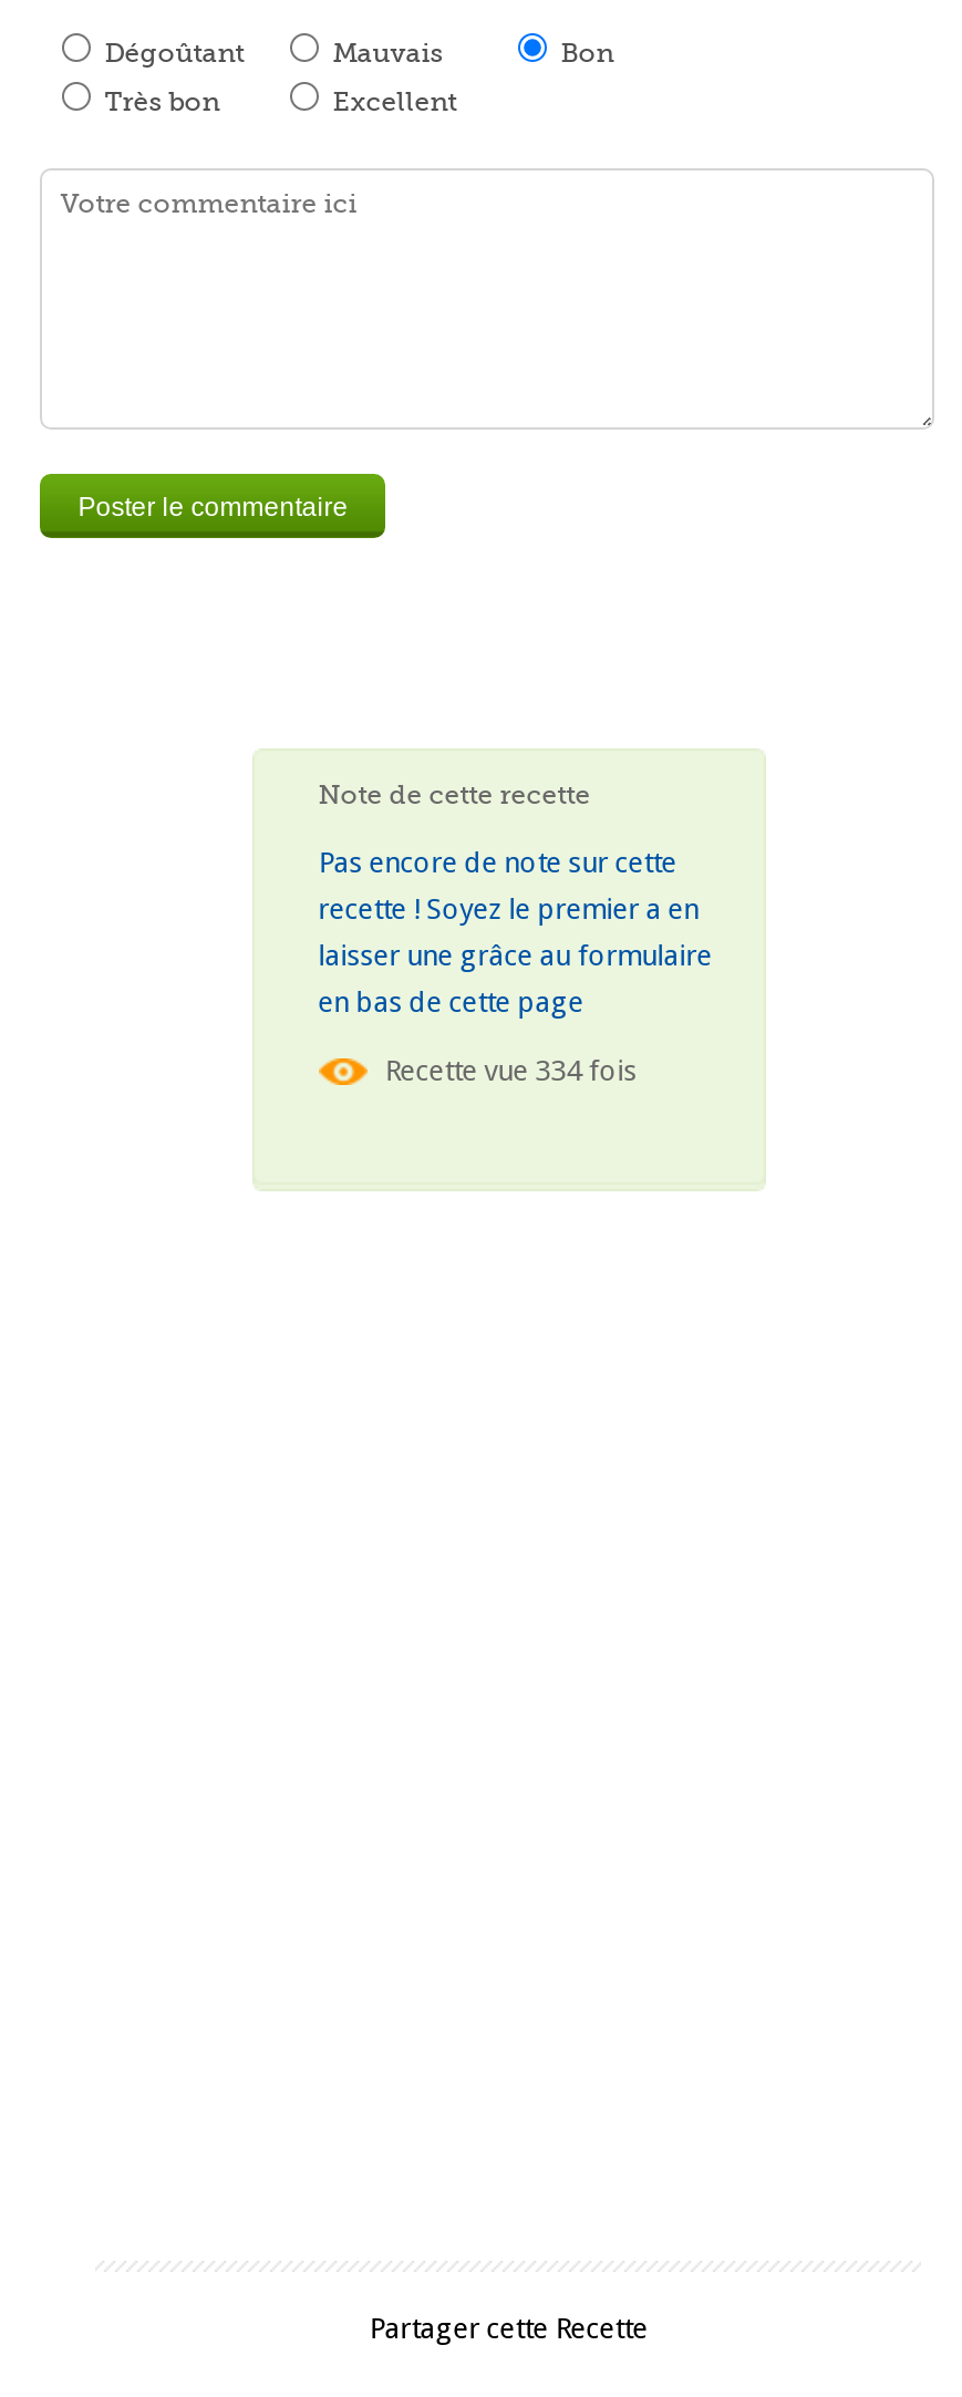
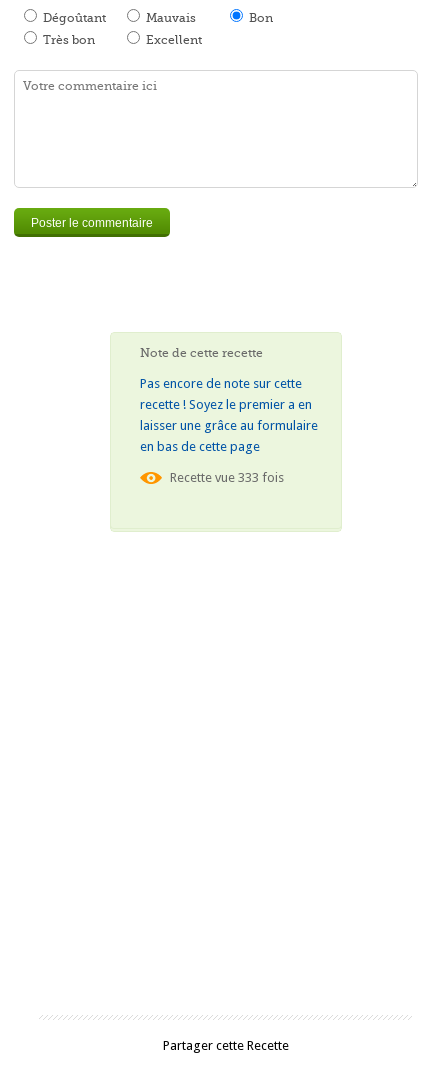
[385,1054,637,1087] Recette vue 334 fois -> [170,470,284,485] Recette vue 333 fois

